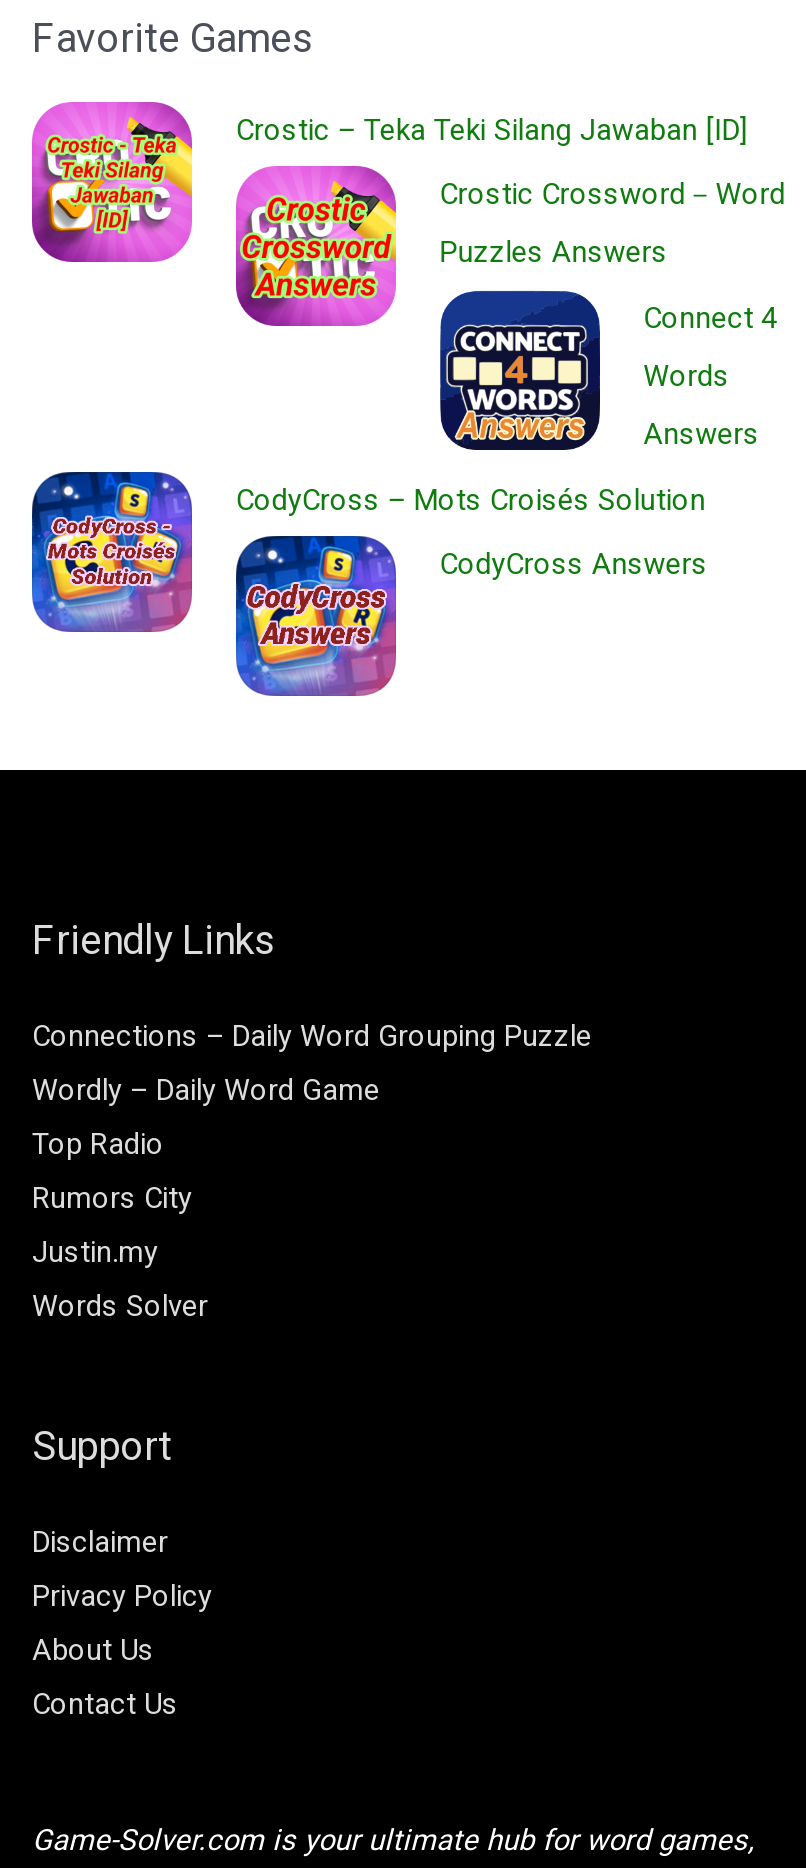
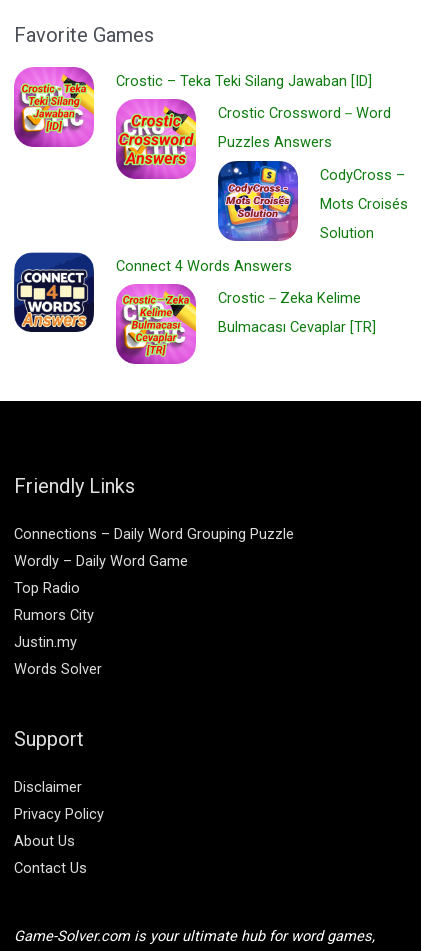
[234,300,777,696] [image] | Connect 4 | Words | Answers | CodyCross – Mots Croisés Solution | CodyCross Answers -> [115,166,408,364] [image] | CodyCross – | Mots Croisés | Solution | Connect 4 Words Answers | Crostic－Zeka Kelime | Bulmacası Cevaplar [TR]
moved [438,290,602,452] -> [13,252,95,333]: [image]
moved [30,470,194,634] -> [217,160,299,242]: [image]

